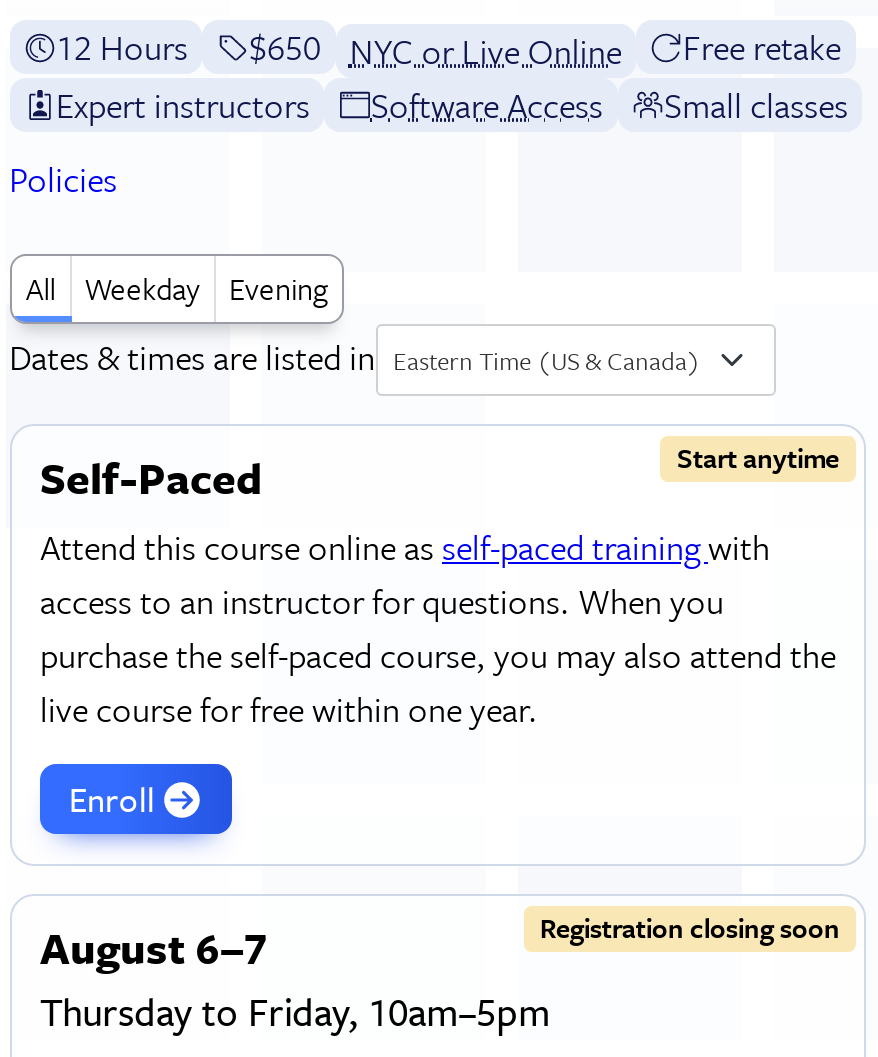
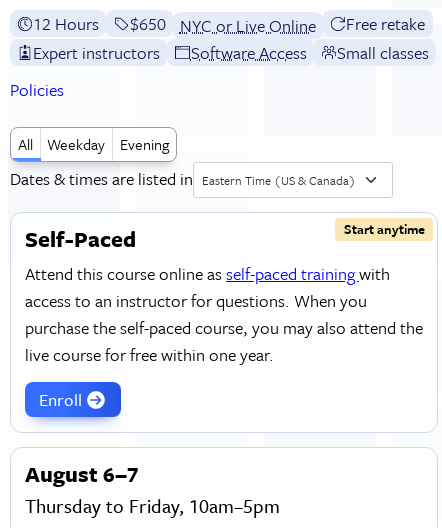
[540,909,840,949] Registration closing soon -> none

